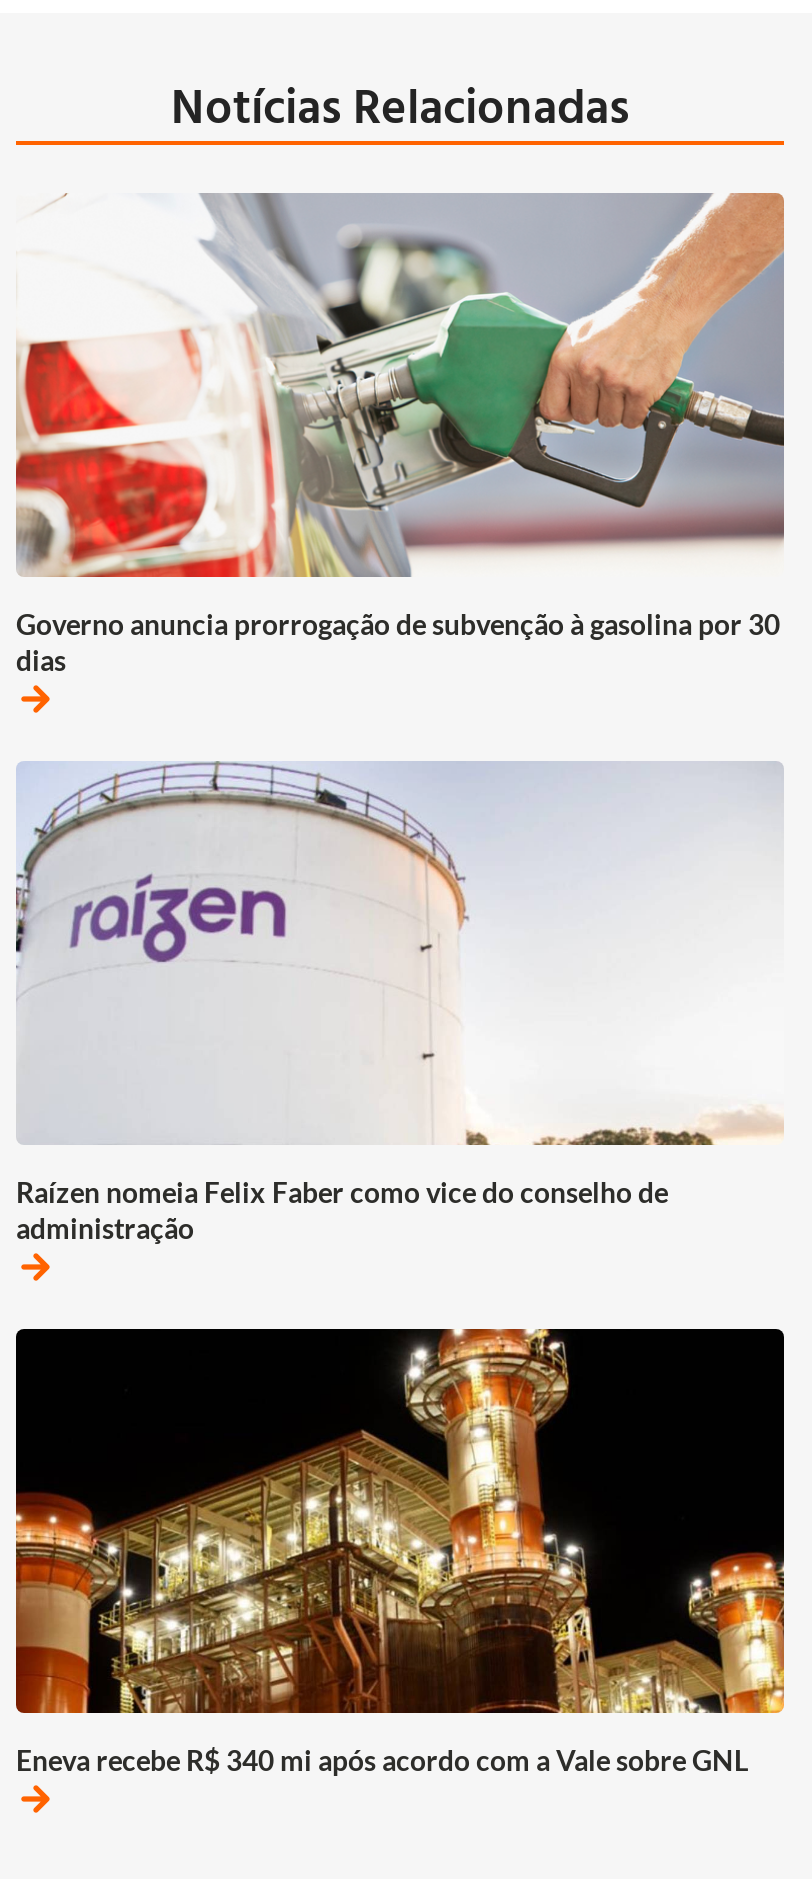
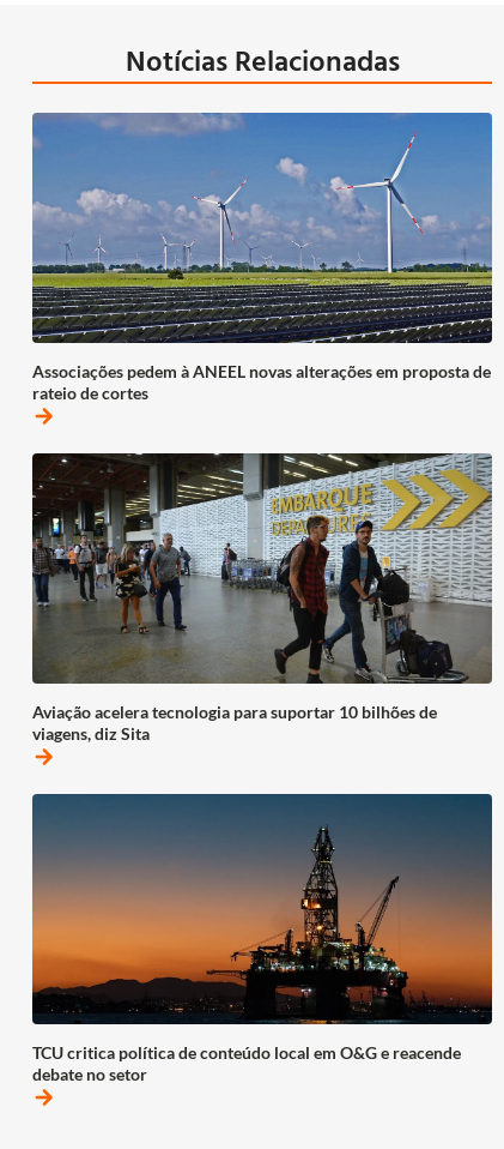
[14,191,786,676] [image] | Governo anuncia prorrogação de subvenção à gasolina por 30 | dias -> [31,112,493,403] [image] | Associações pedem à ANEEL novas alterações em proposta de | rateio de cortes
[16,761,784,1244] [image] | Raízen nomeia Felix Faber como vice do conselho de | administração -> [31,452,493,743] [image] | Aviação acelera tecnologia para suportar 10 bilhões de | viagens, diz Sita
[14,1327,786,1776] [image] | Eneva recebe R$ 340 mi após acordo com a Vale sobre GNL -> [31,793,493,1084] [image] | TCU critica política de conteúdo local em O&G e reacende | debate no setor

